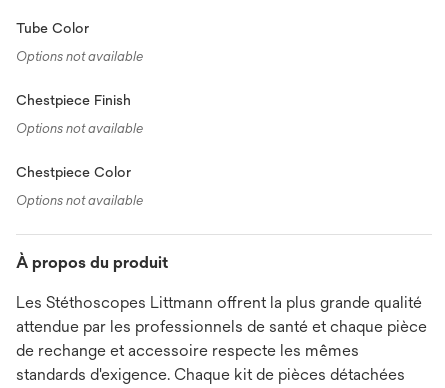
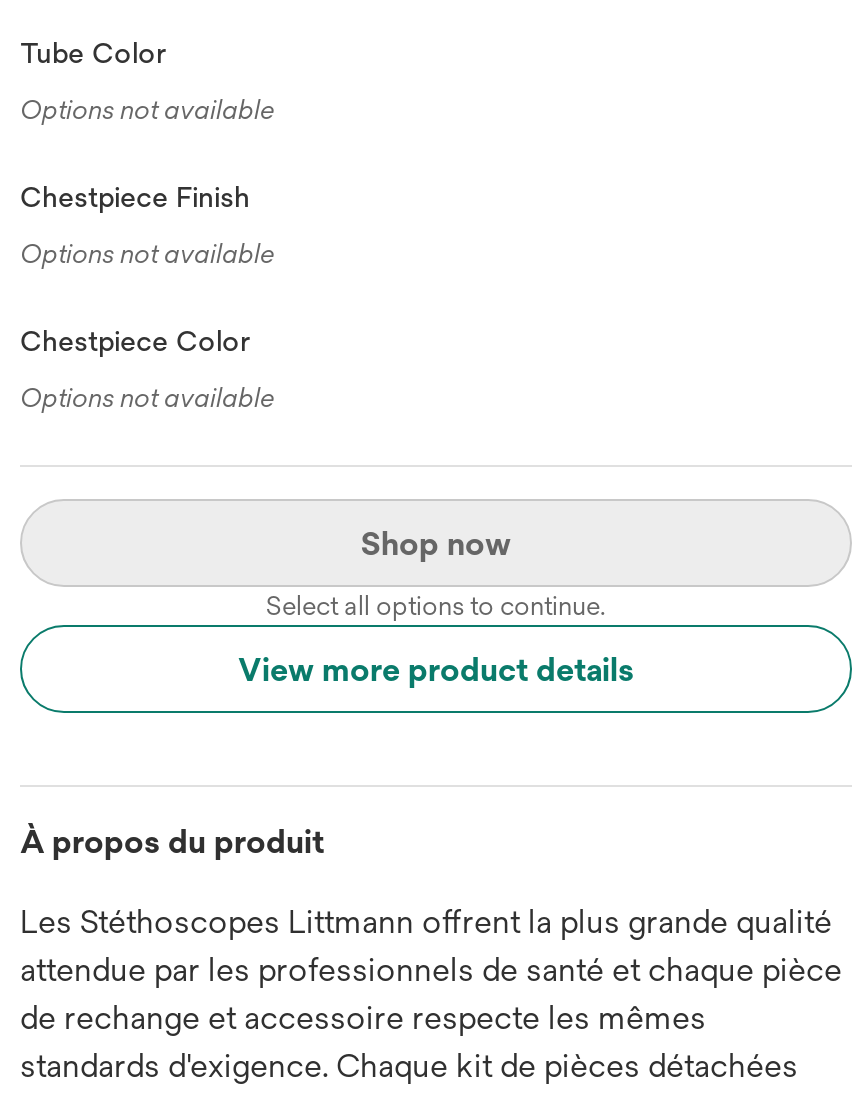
none -> [238,525,634,689] Shop now | Select all options to continue. | View more product details

